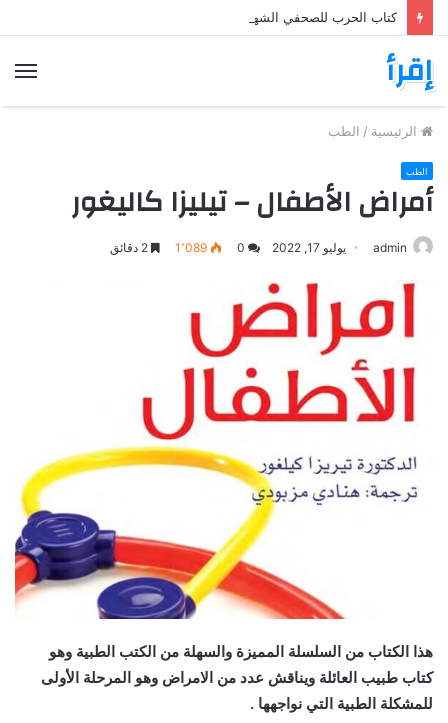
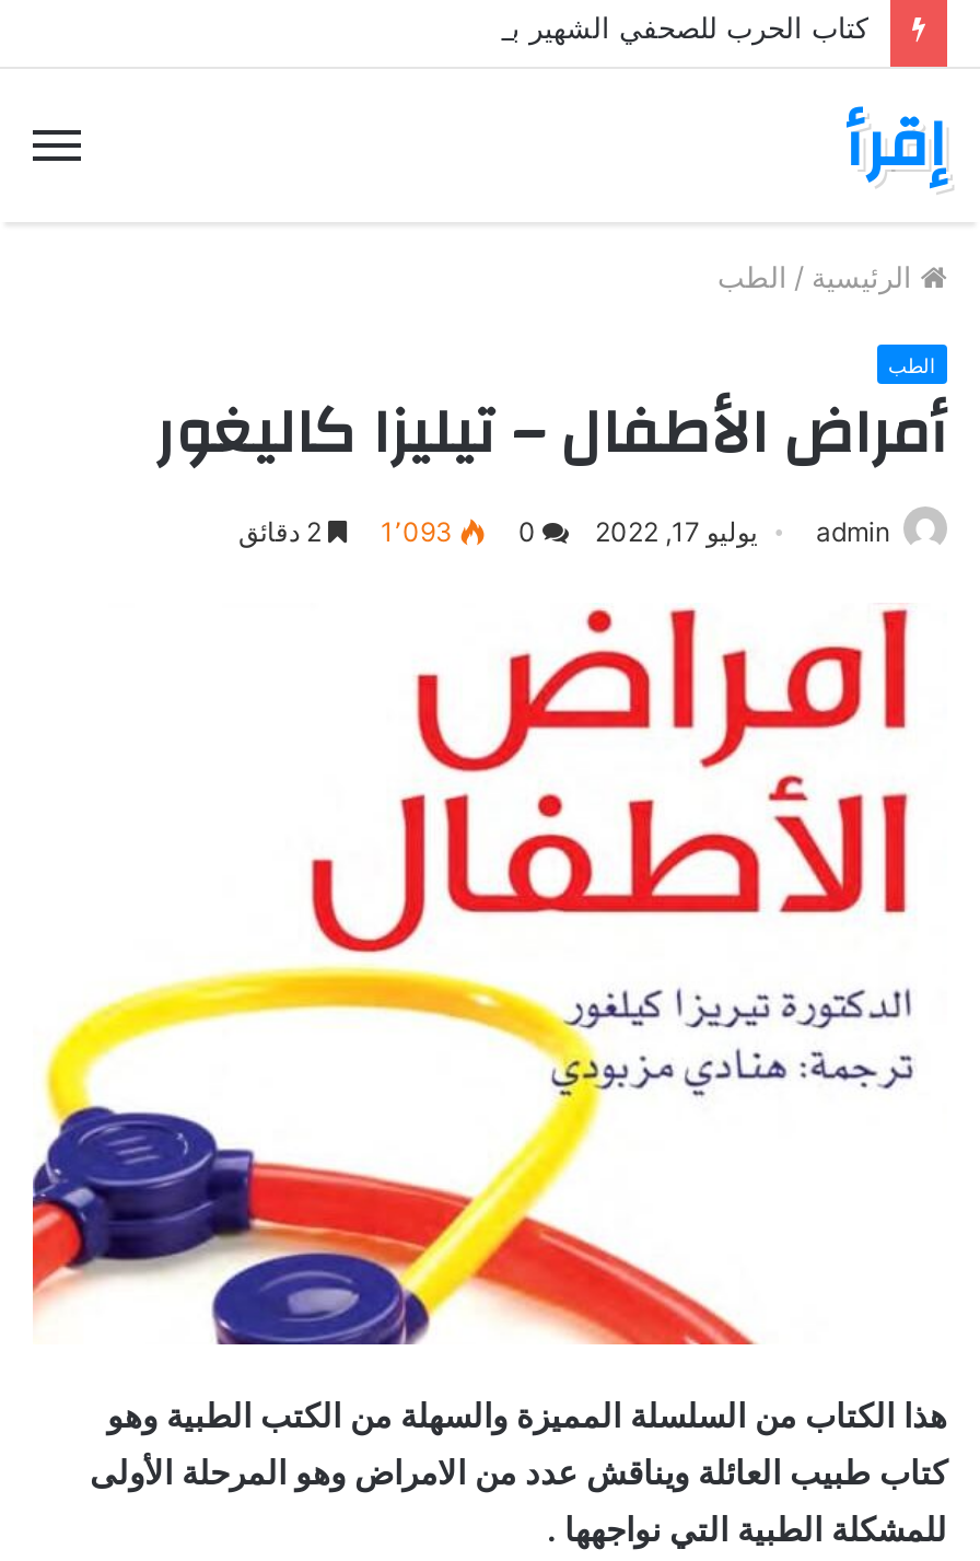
[175,240,207,255] 1٬089 -> [381,515,453,548] 1٬093

